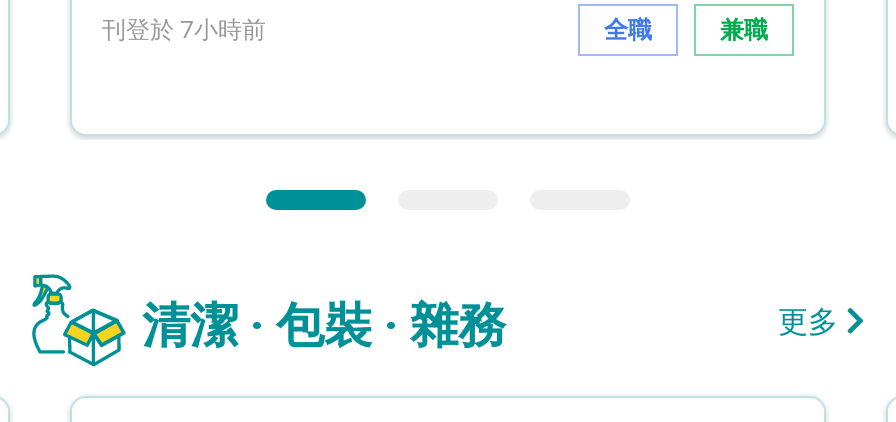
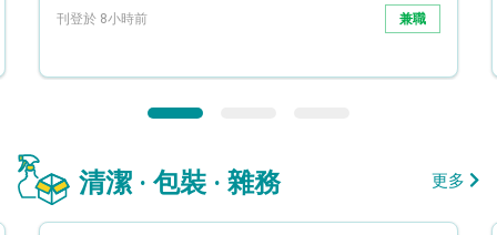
[102,15,652,43] 刊登於 7小時前 | 全職 -> [57,11,148,26] 刊登於 8小時前

